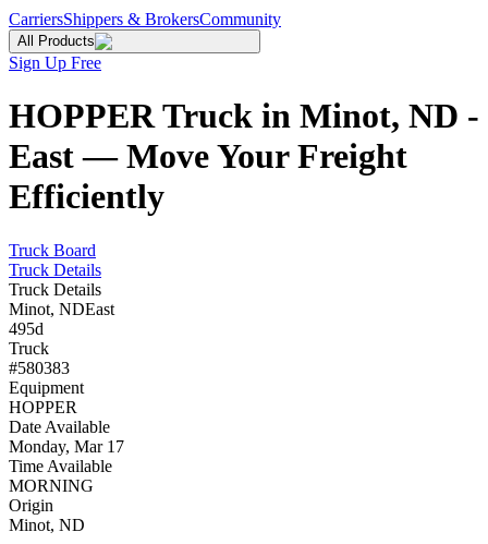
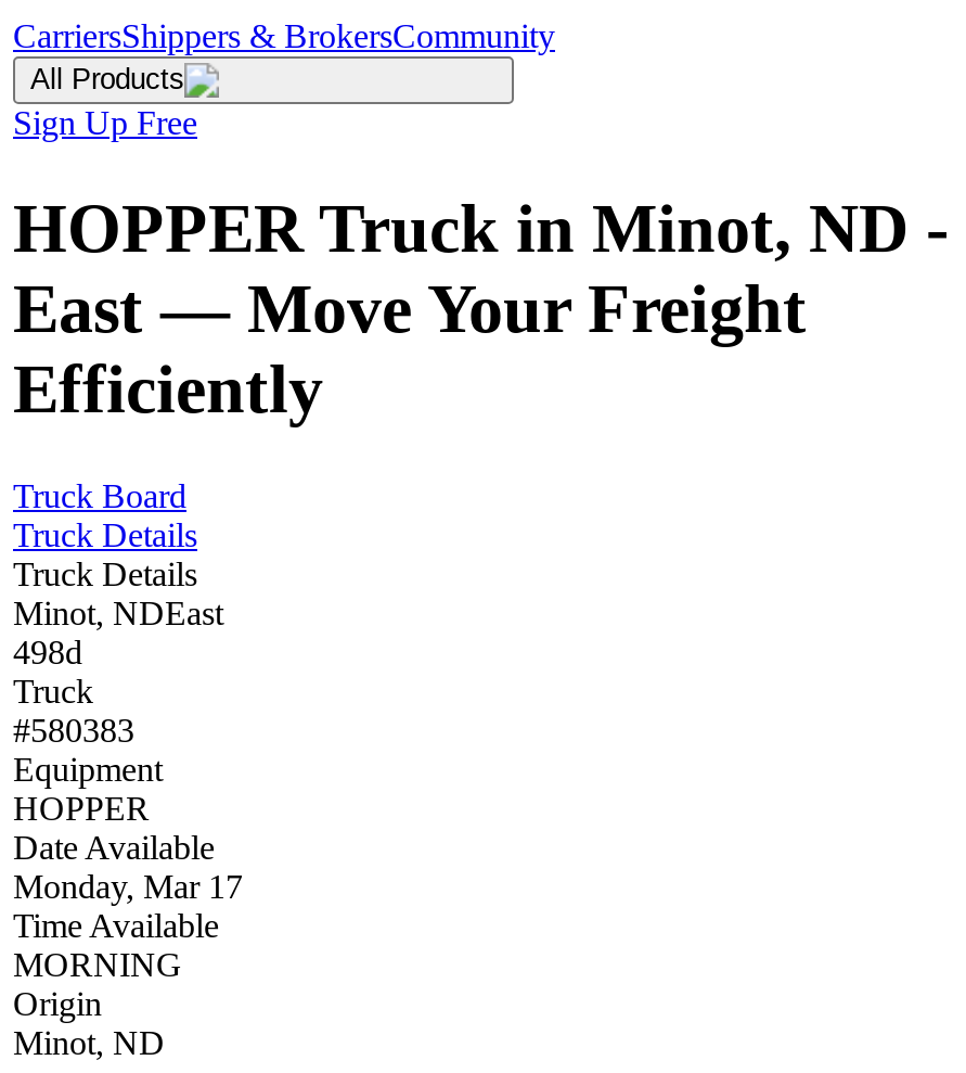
[9,319,44,338] 495d -> [13,633,82,670] 498d

